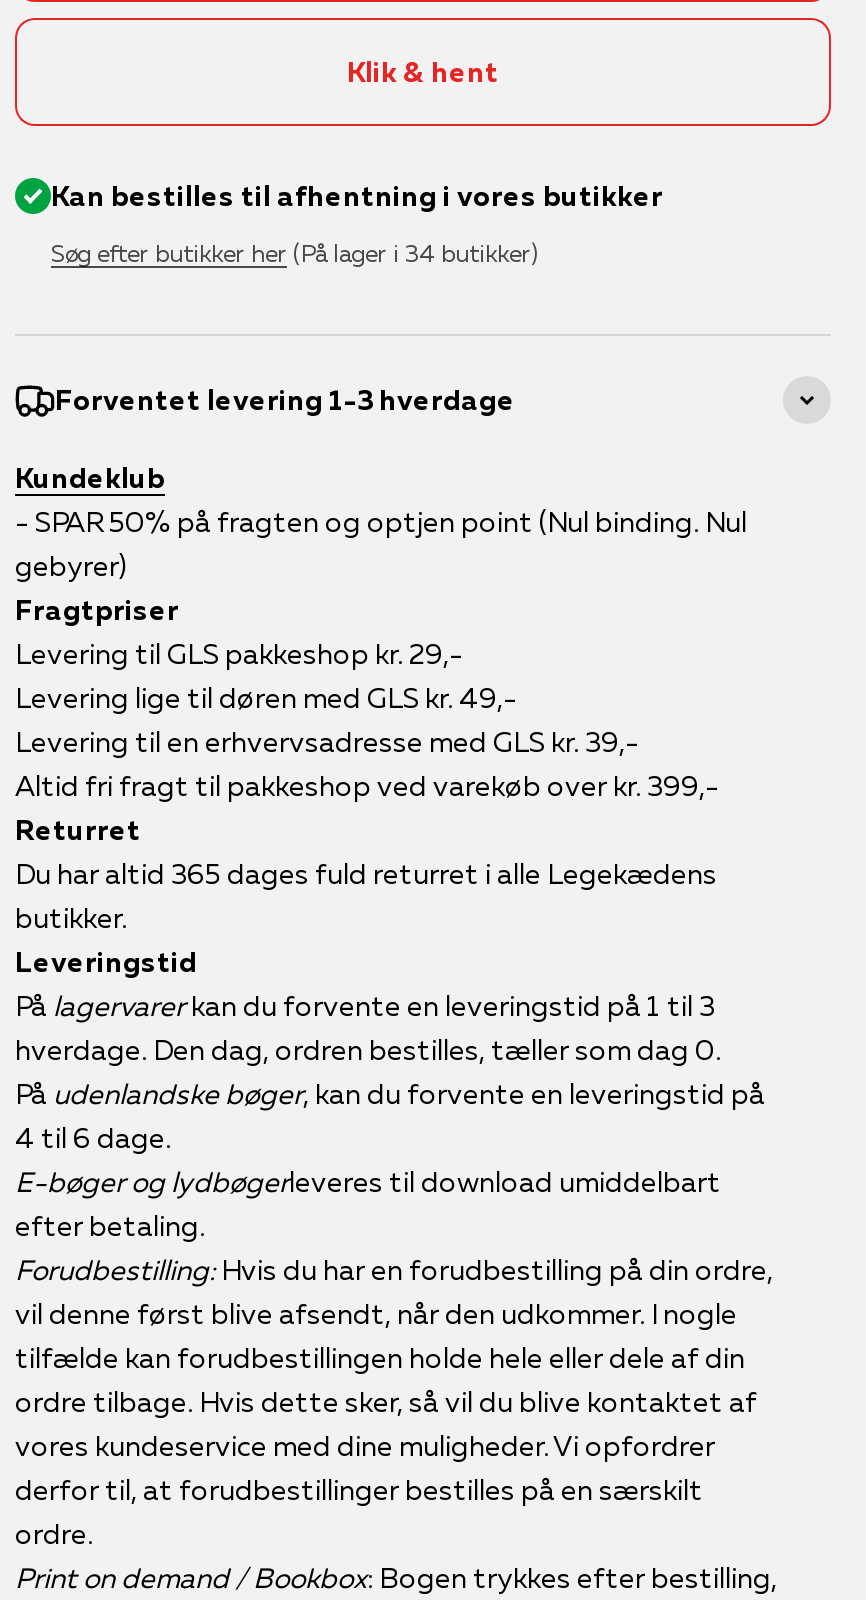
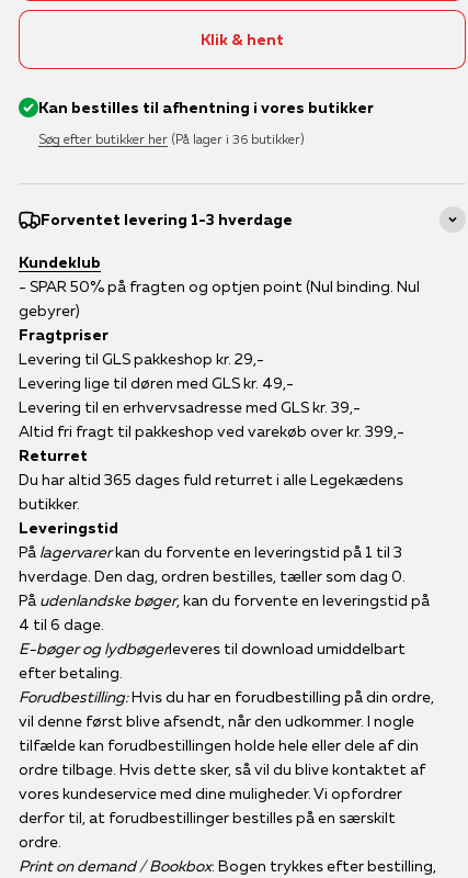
[51,237,539,267] Søg efter butikker her (På lager i 34 butikker) -> [38,130,305,147] Søg efter butikker her (På lager i 36 butikker)

